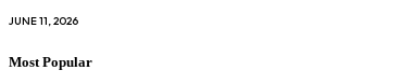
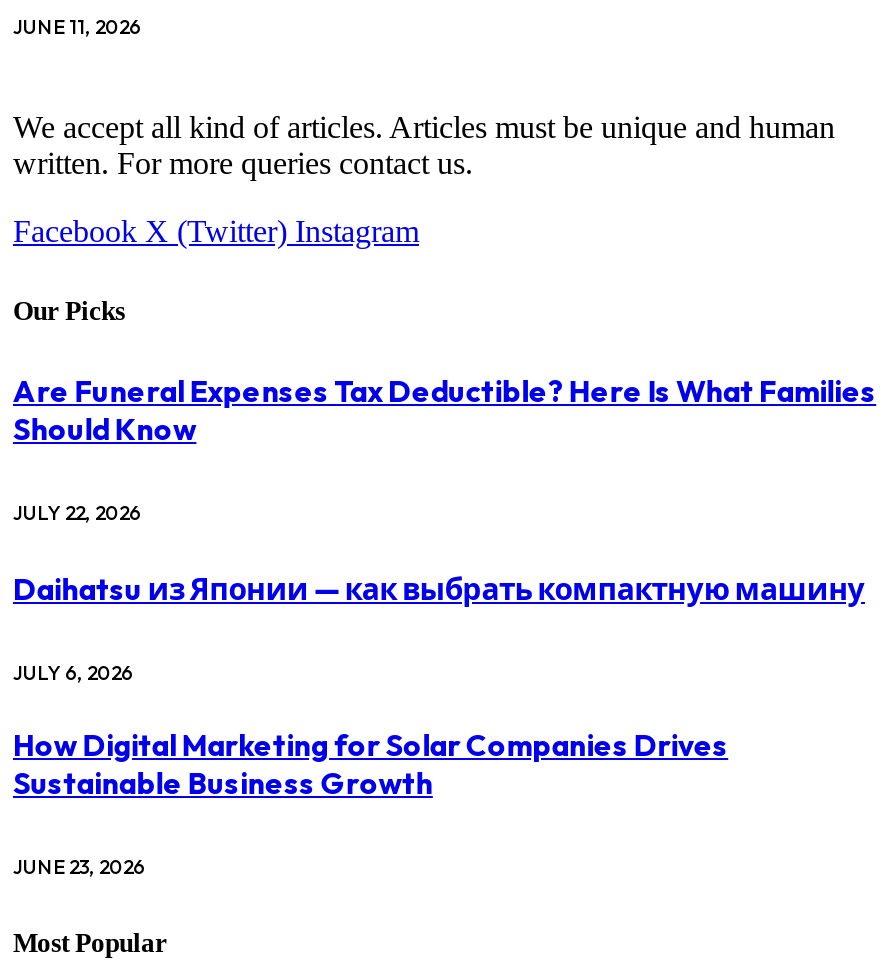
none -> [13,111,876,881] We accept all kind of articles. Articles must be unique and human | written. For more queries contact us. | Facebook X (Twitter) Instagram | Our Picks | Are Funeral Expenses Tax Deductible? Here Is What Families | Should Know | JULY 22, 2026 | Daihatsu из Японии — как выбрать компактную машину | JULY 6, 2026 | How Digital Marketing for Solar Companies Drives | Sustainable Business Growth | JUNE 23, 2026

